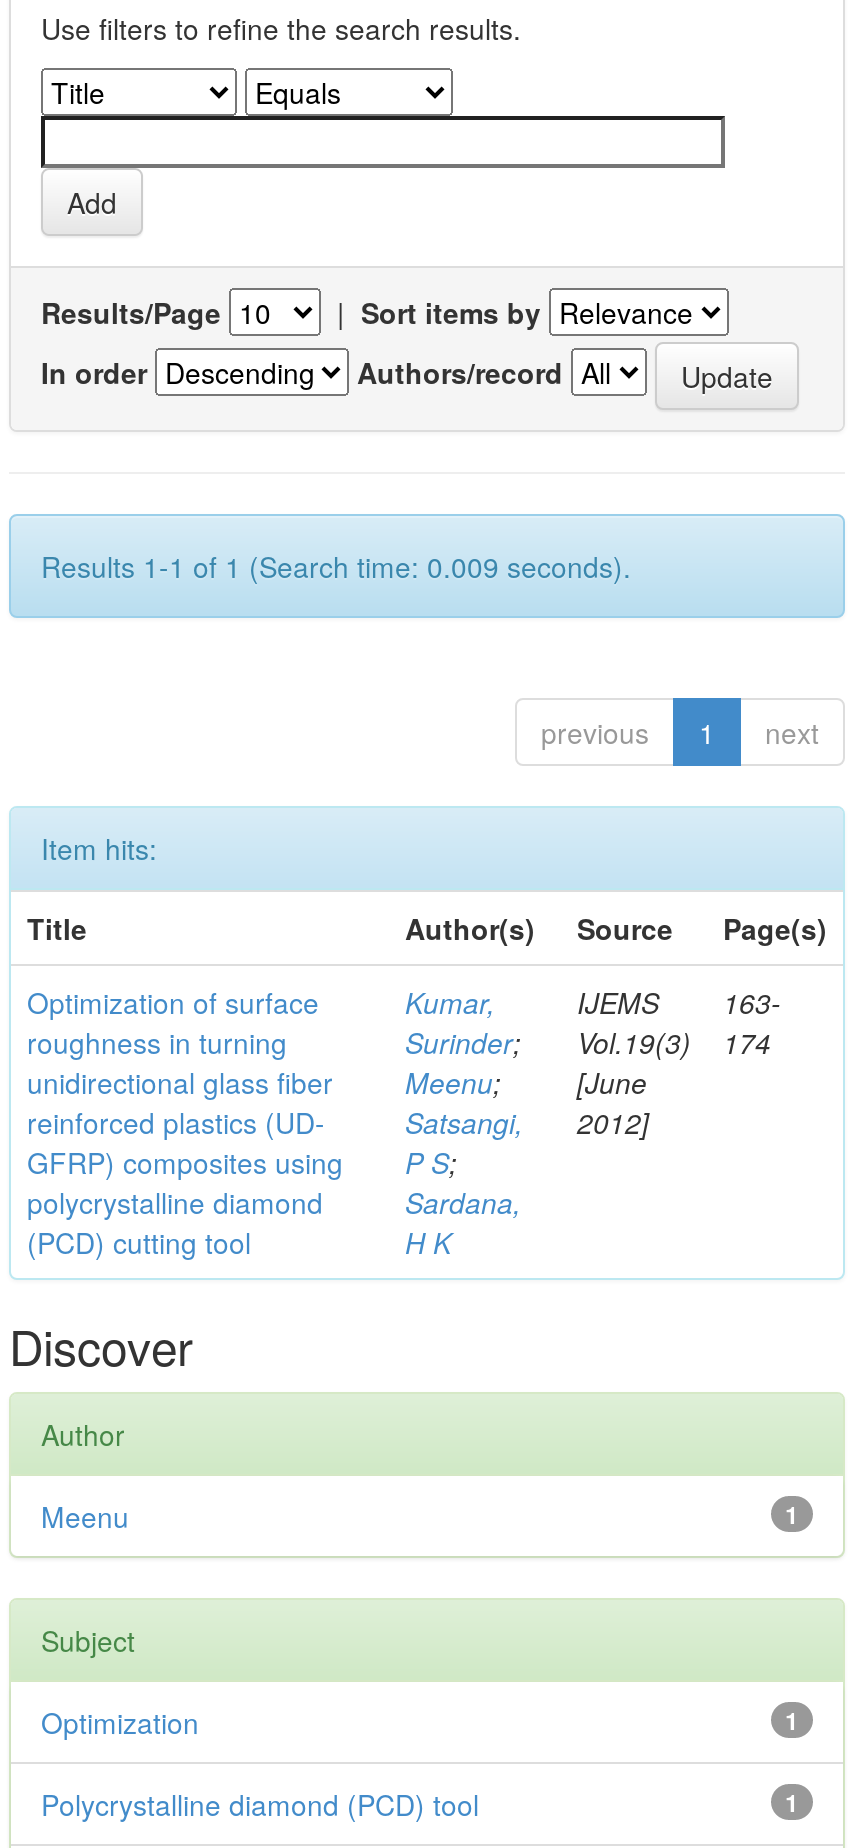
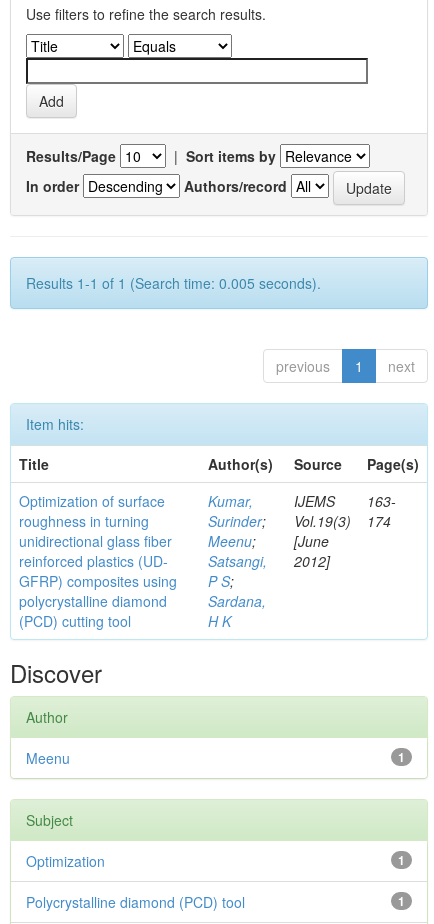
[41,546,631,586] Results 1-1 of 1 (Search time: 0.009 seconds). -> [26,273,321,293] Results 1-1 of 1 (Search time: 0.005 seconds).

